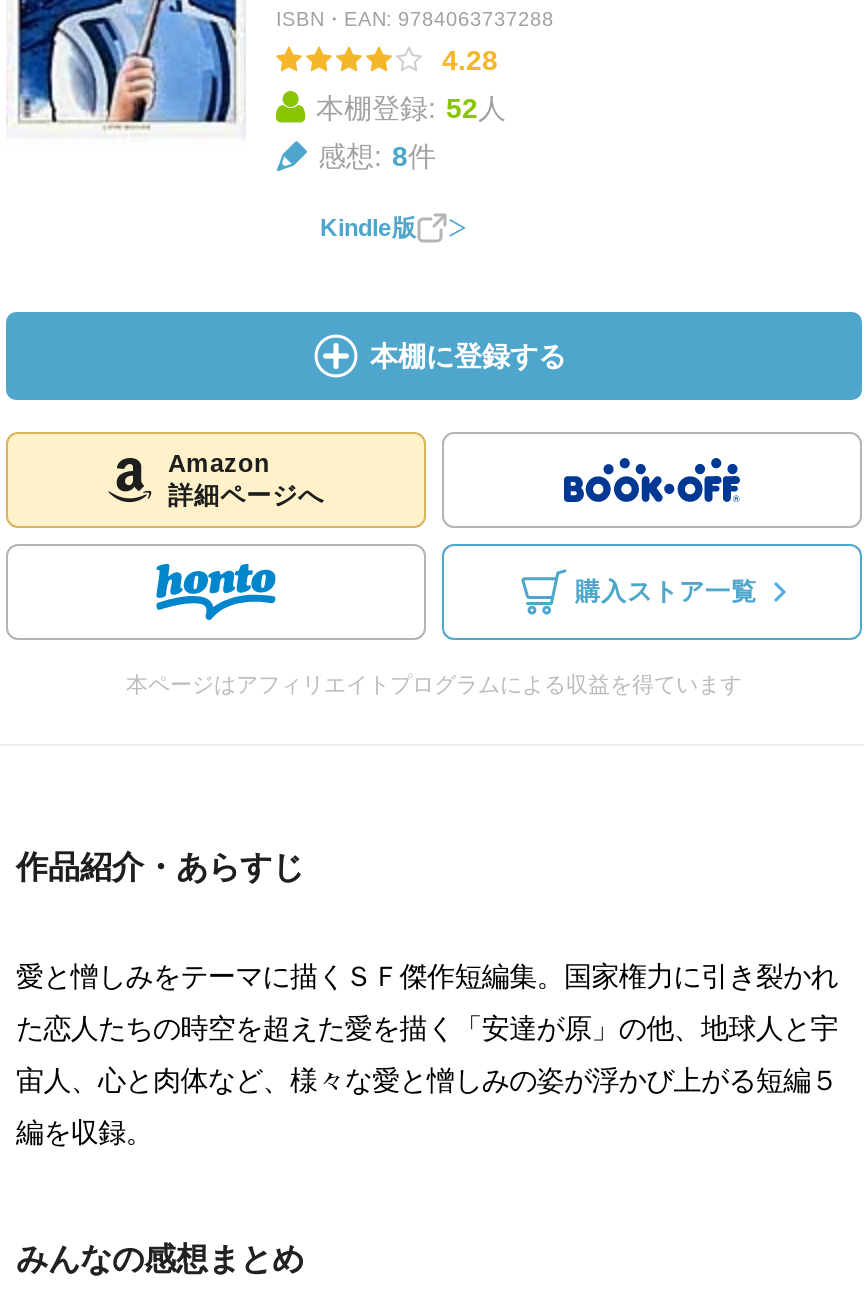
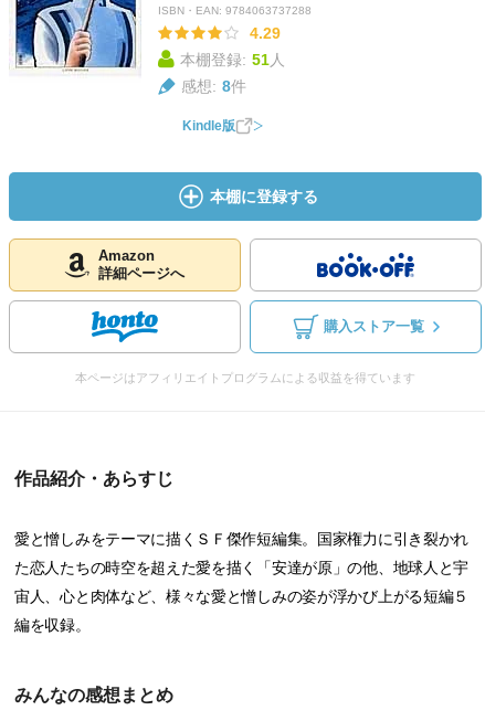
[442,44,498,76] 4.28 -> [250,24,281,42] 4.29
[316,92,506,124] 本棚登録: 52人 -> [180,51,285,68] 本棚登録: 51人

